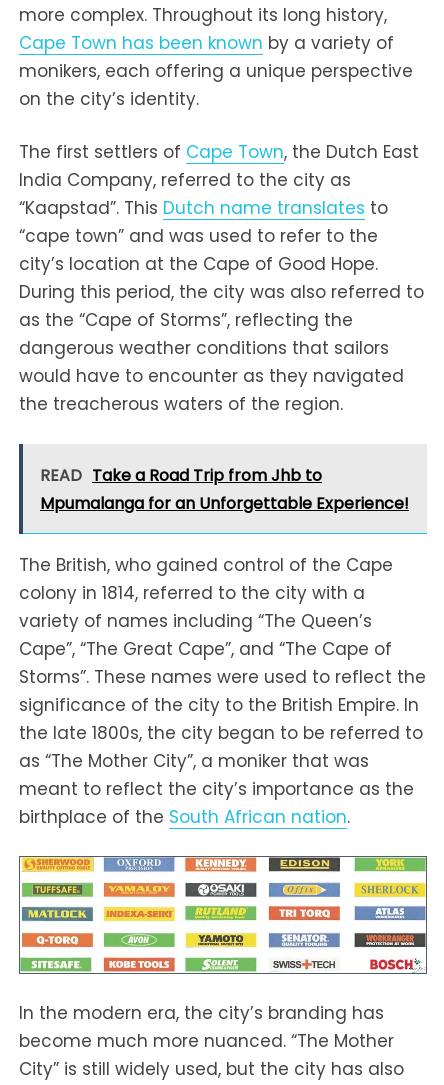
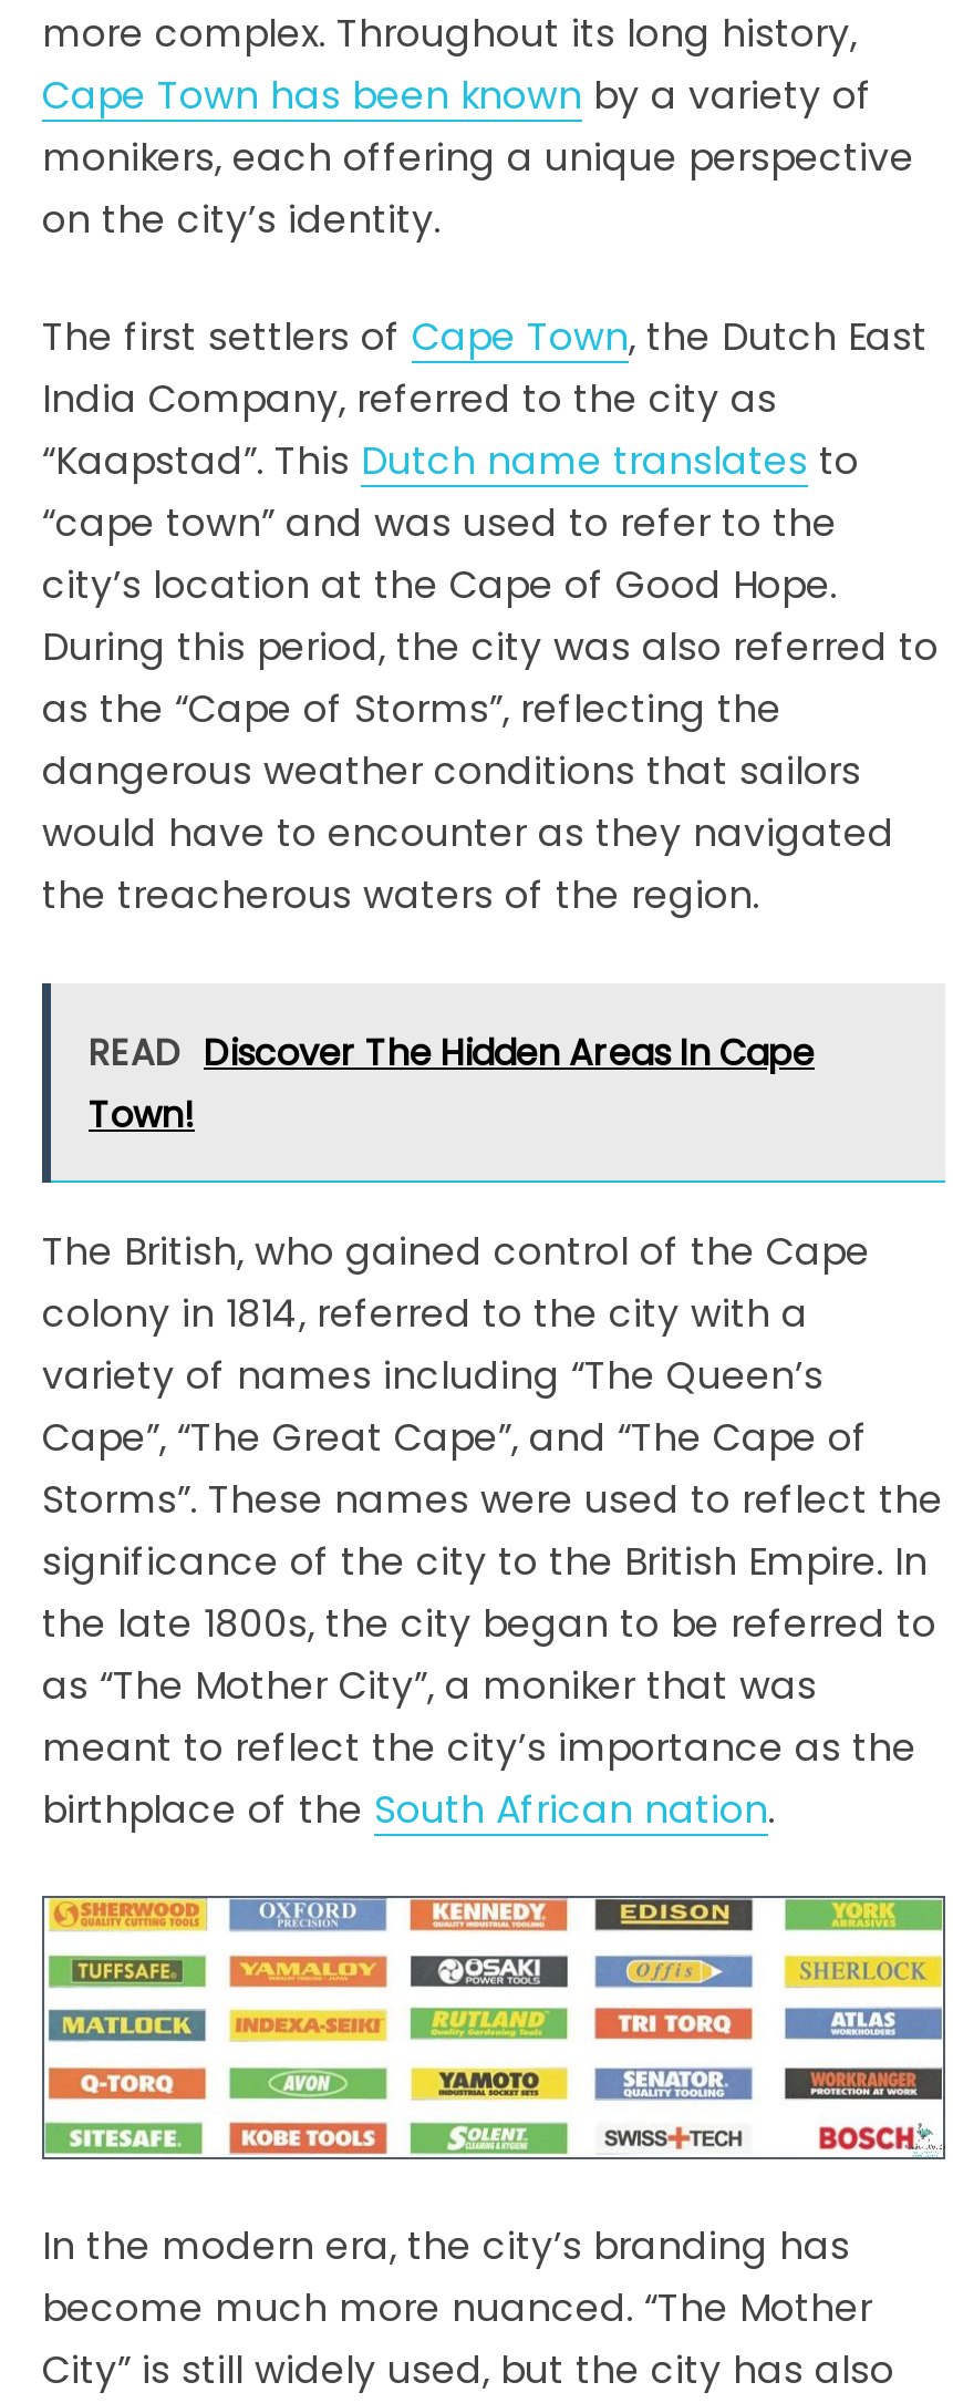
[40,464,409,515] READ Take a Road Trip from Jhb to | Mpumalanga for an Unforgettable Experience! -> [89,1027,815,1140] READ Discover The Hidden Areas In Cape | Town!

